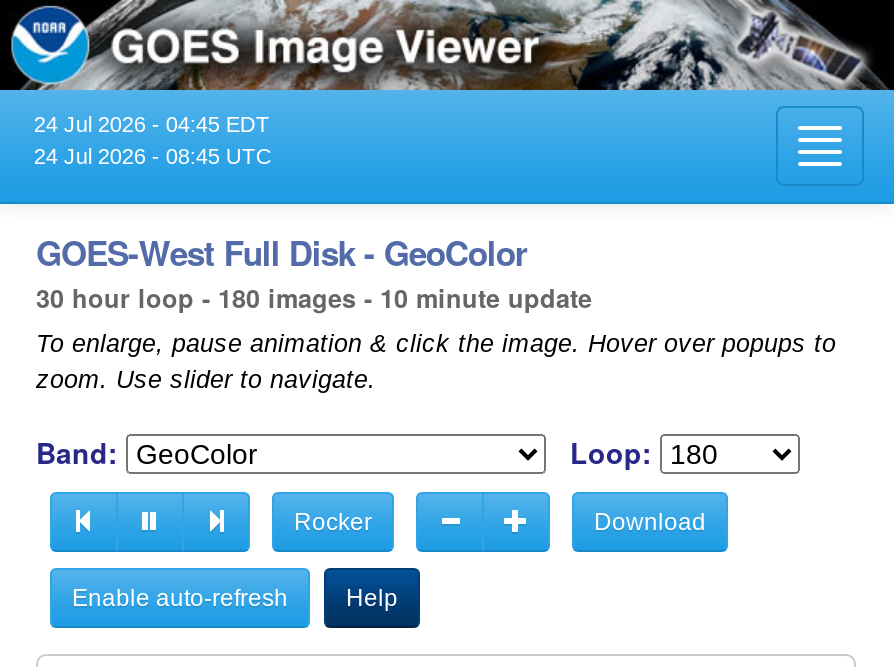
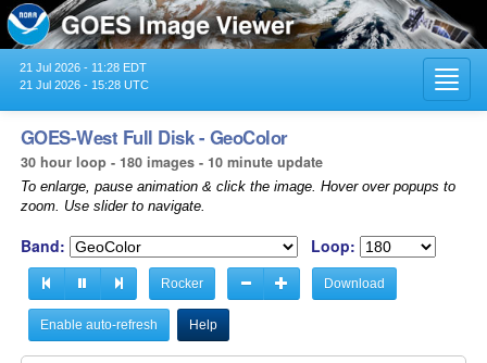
[34,112,270,136] 24 Jul 2026 - 04:45 EDT -> [19,61,147,74] 21 Jul 2026 - 11:28 EDT
[34,144,272,168] 24 Jul 2026 - 08:45 UTC -> [19,78,149,91] 21 Jul 2026 - 15:28 UTC

